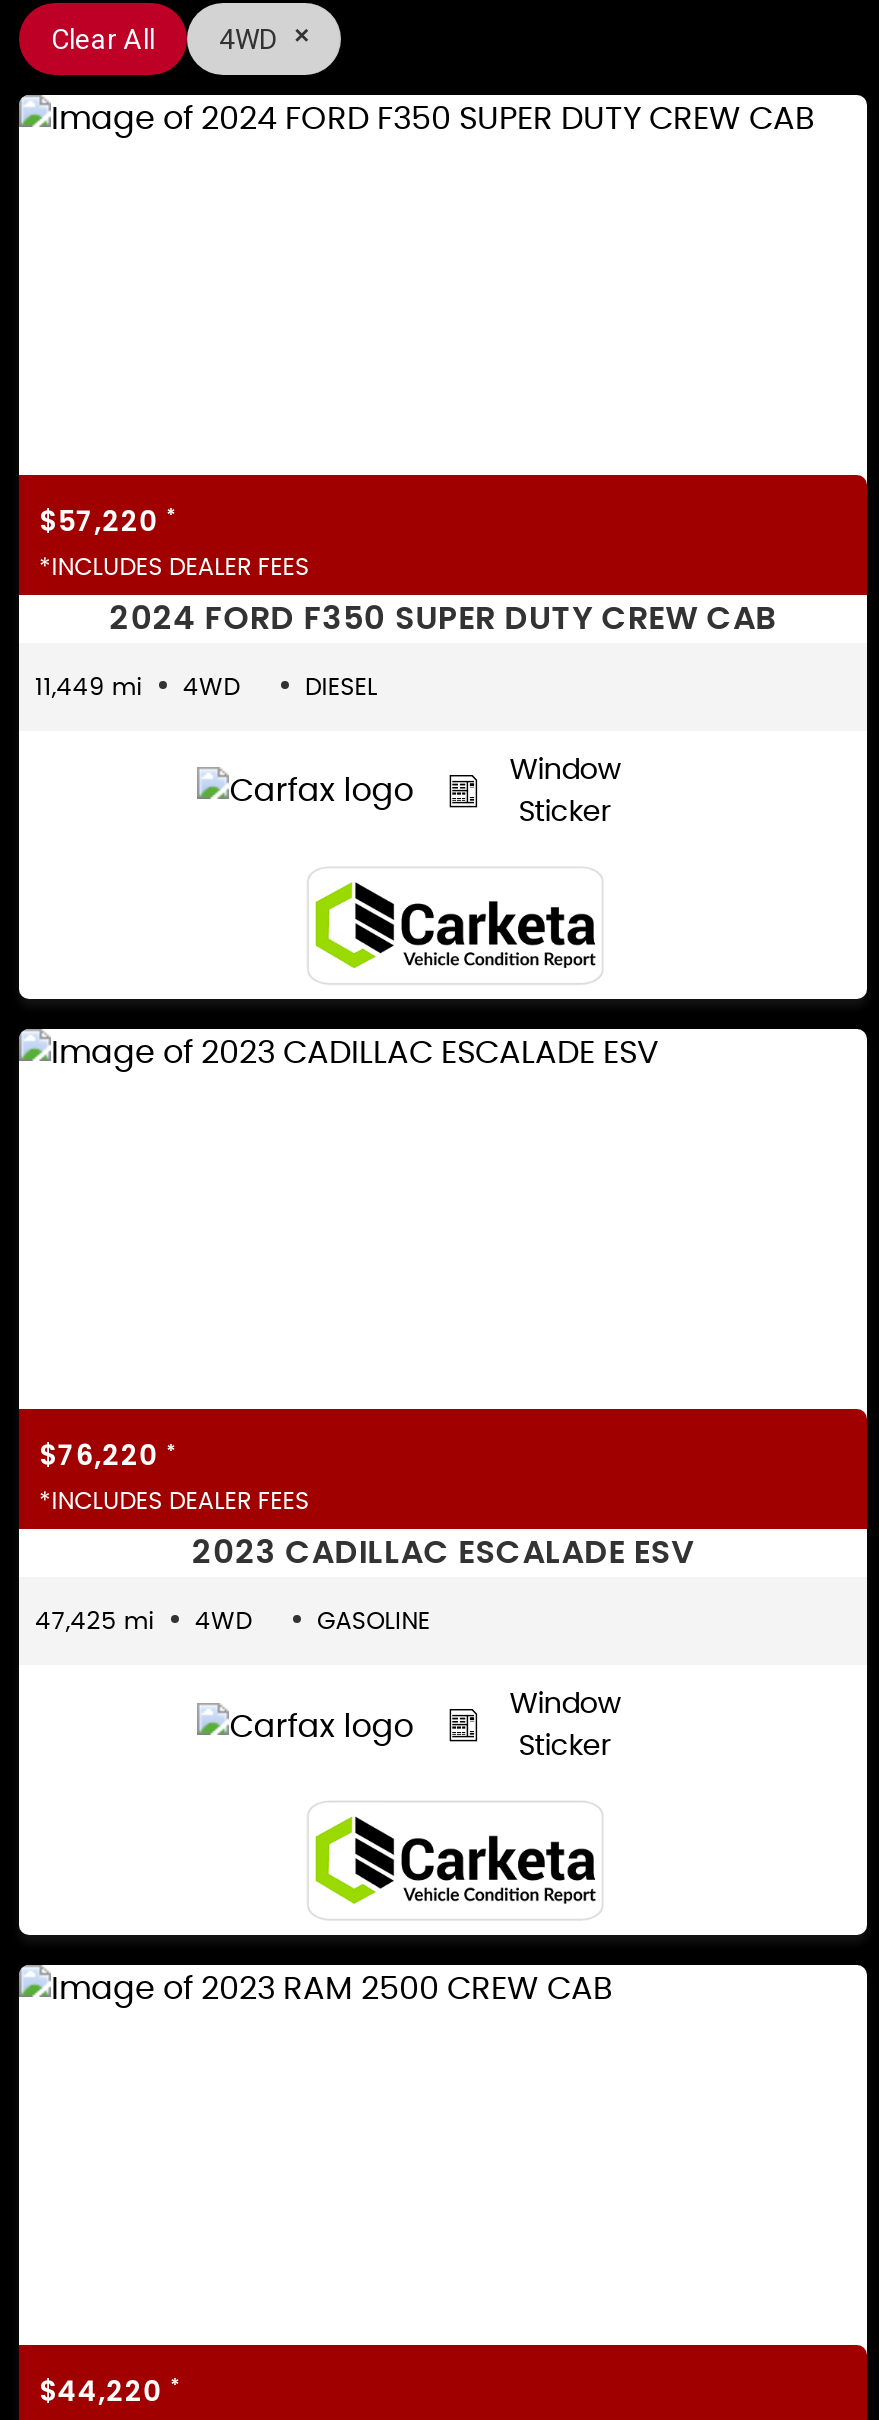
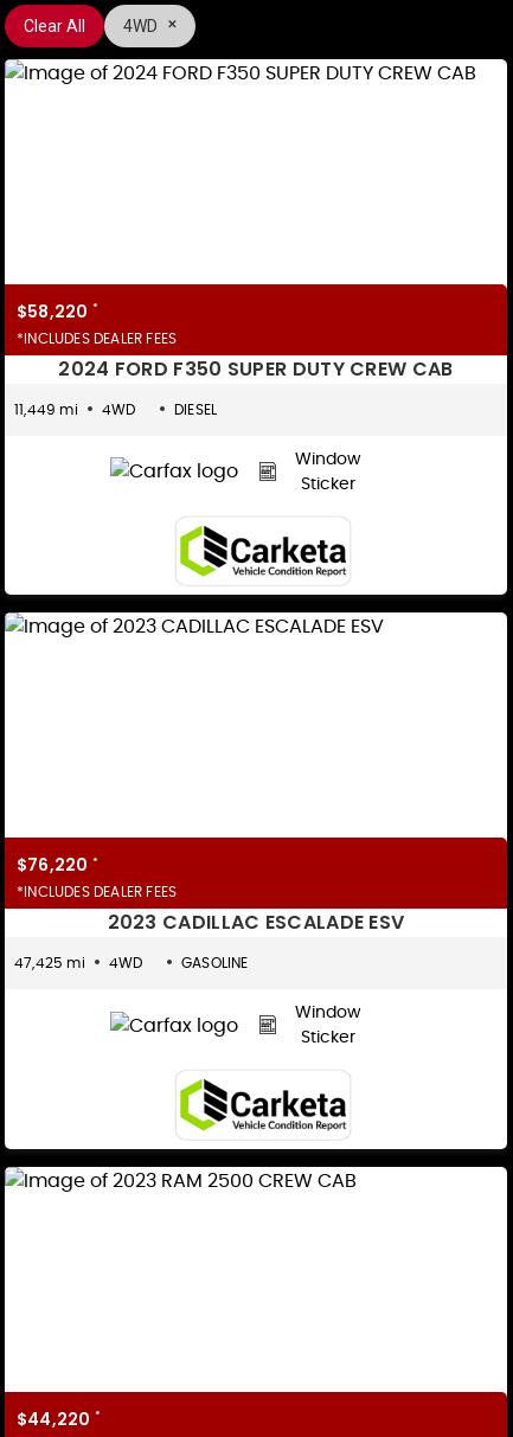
[39,501,177,541] $57,220 * -> [17,300,98,323] $58,220 *

